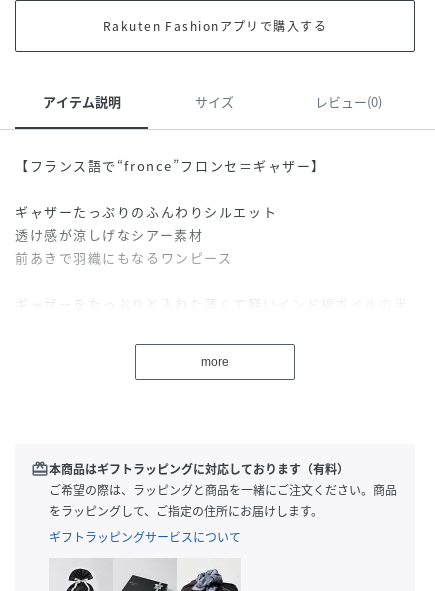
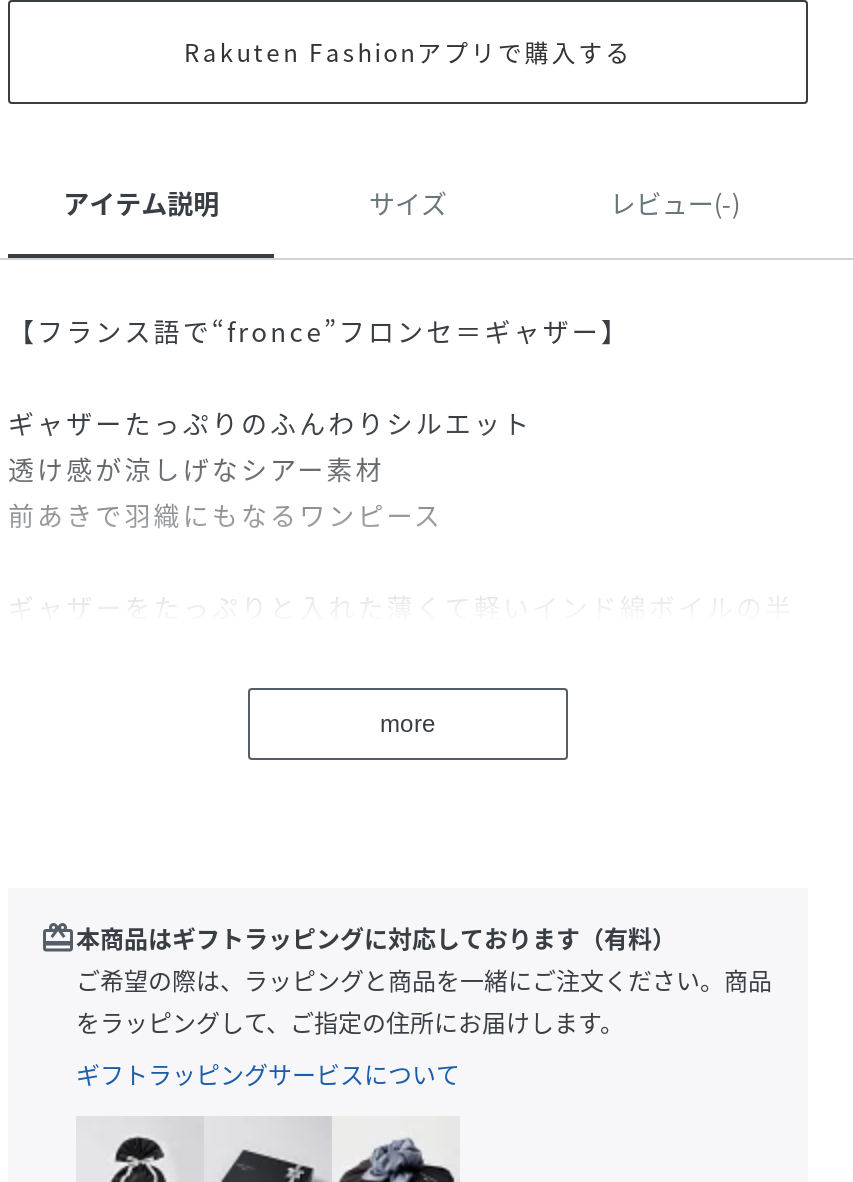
[315,92,382,111] レビュー(0) -> [610,184,740,222] レビュー(-)

